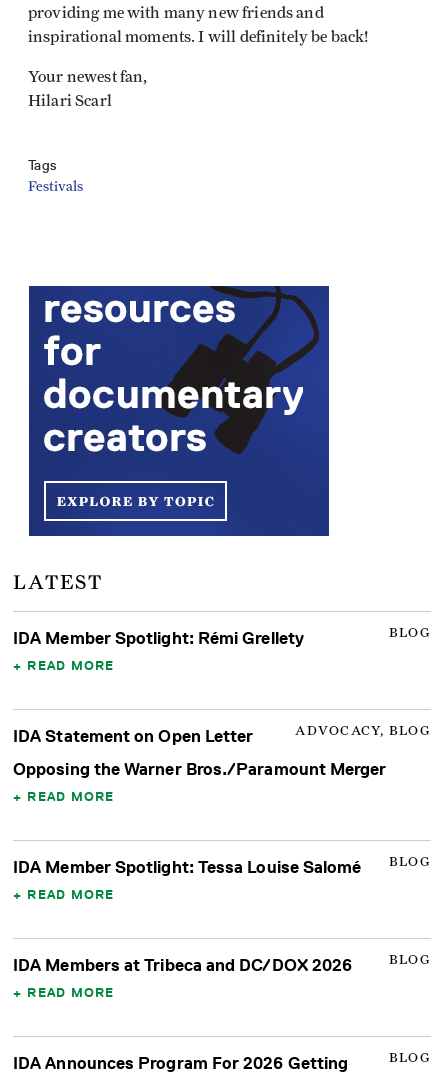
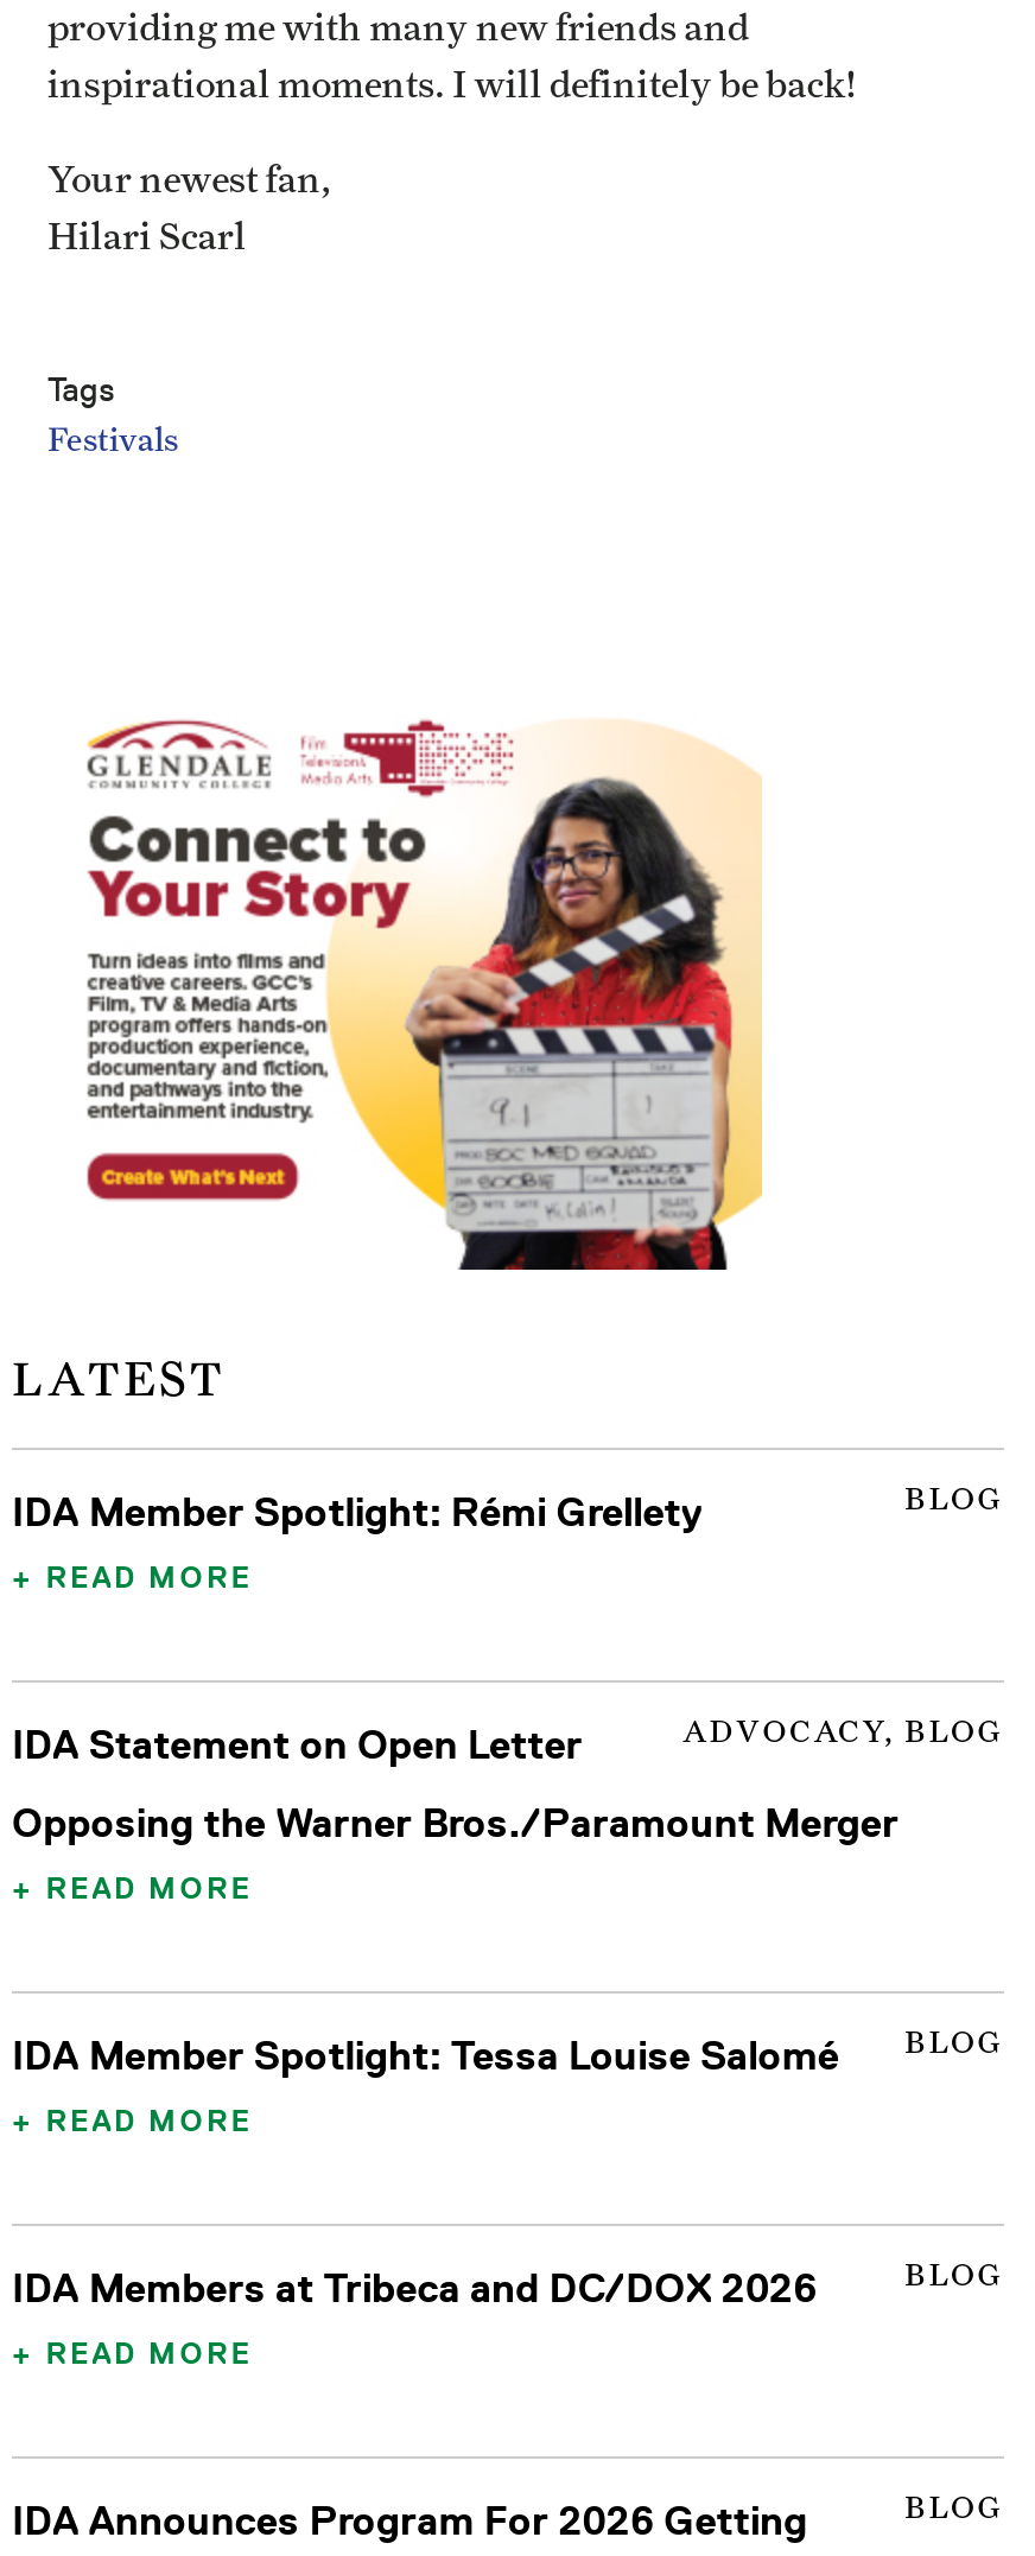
[28,285,330,537] [image] -> [50,679,764,1272] [image]

